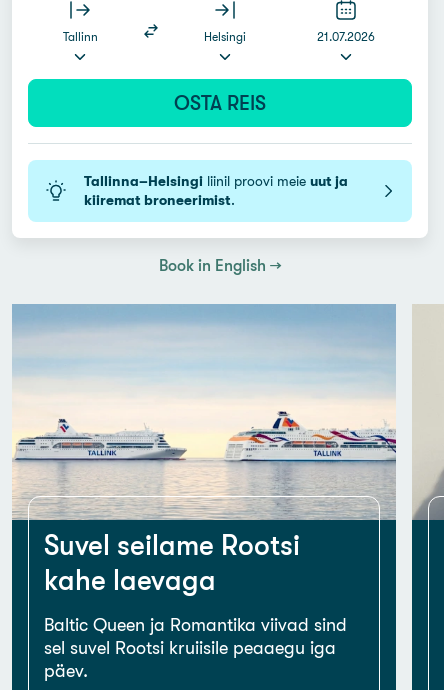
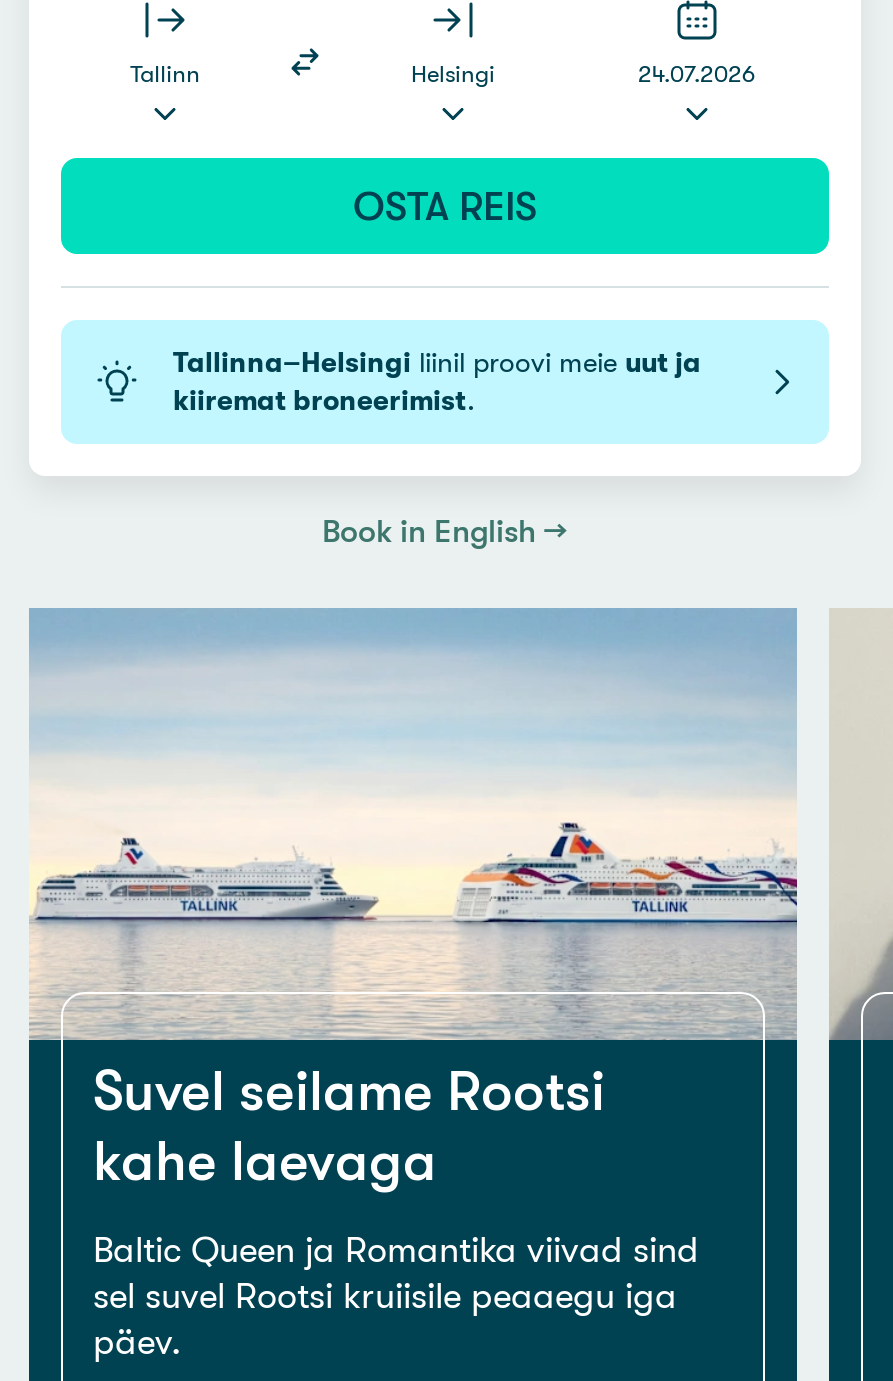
[317,31,375,43] 21.07.2026 -> [638,62,756,86] 24.07.2026

